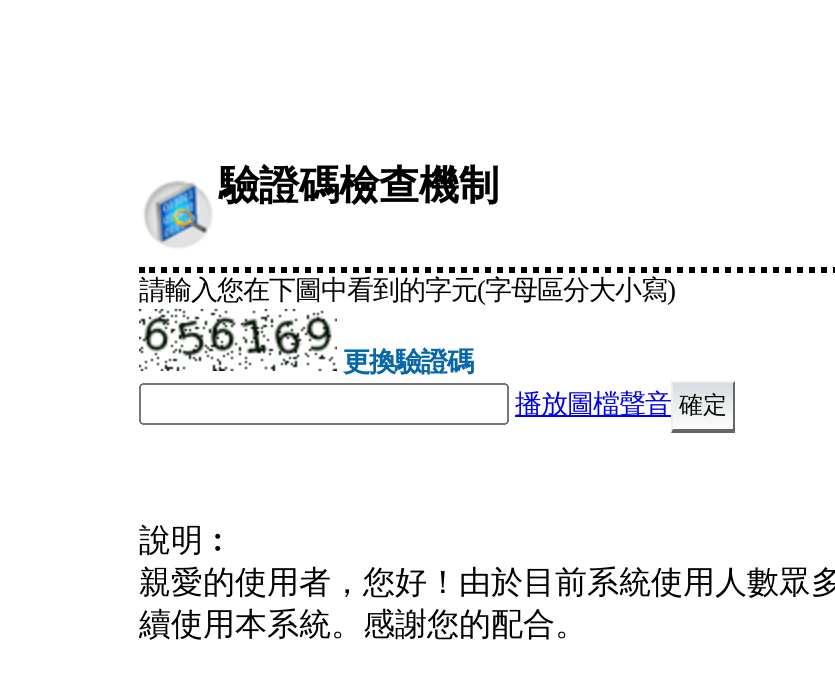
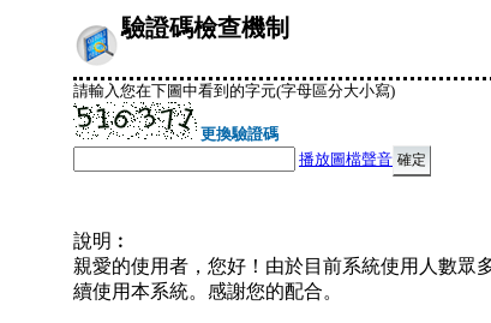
[137,309,339,373] [image] -> [73,102,194,140] [image]

